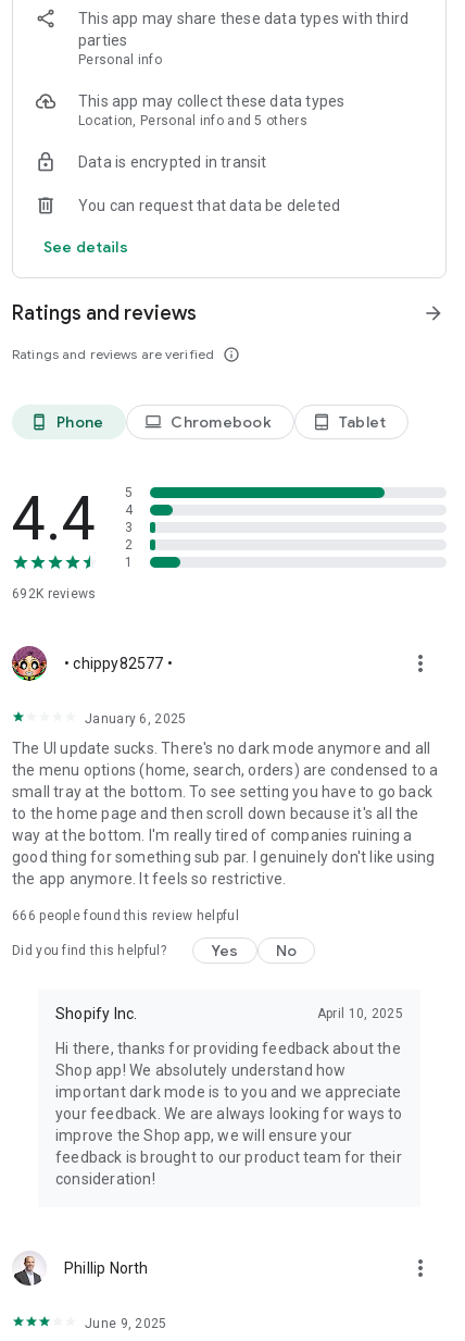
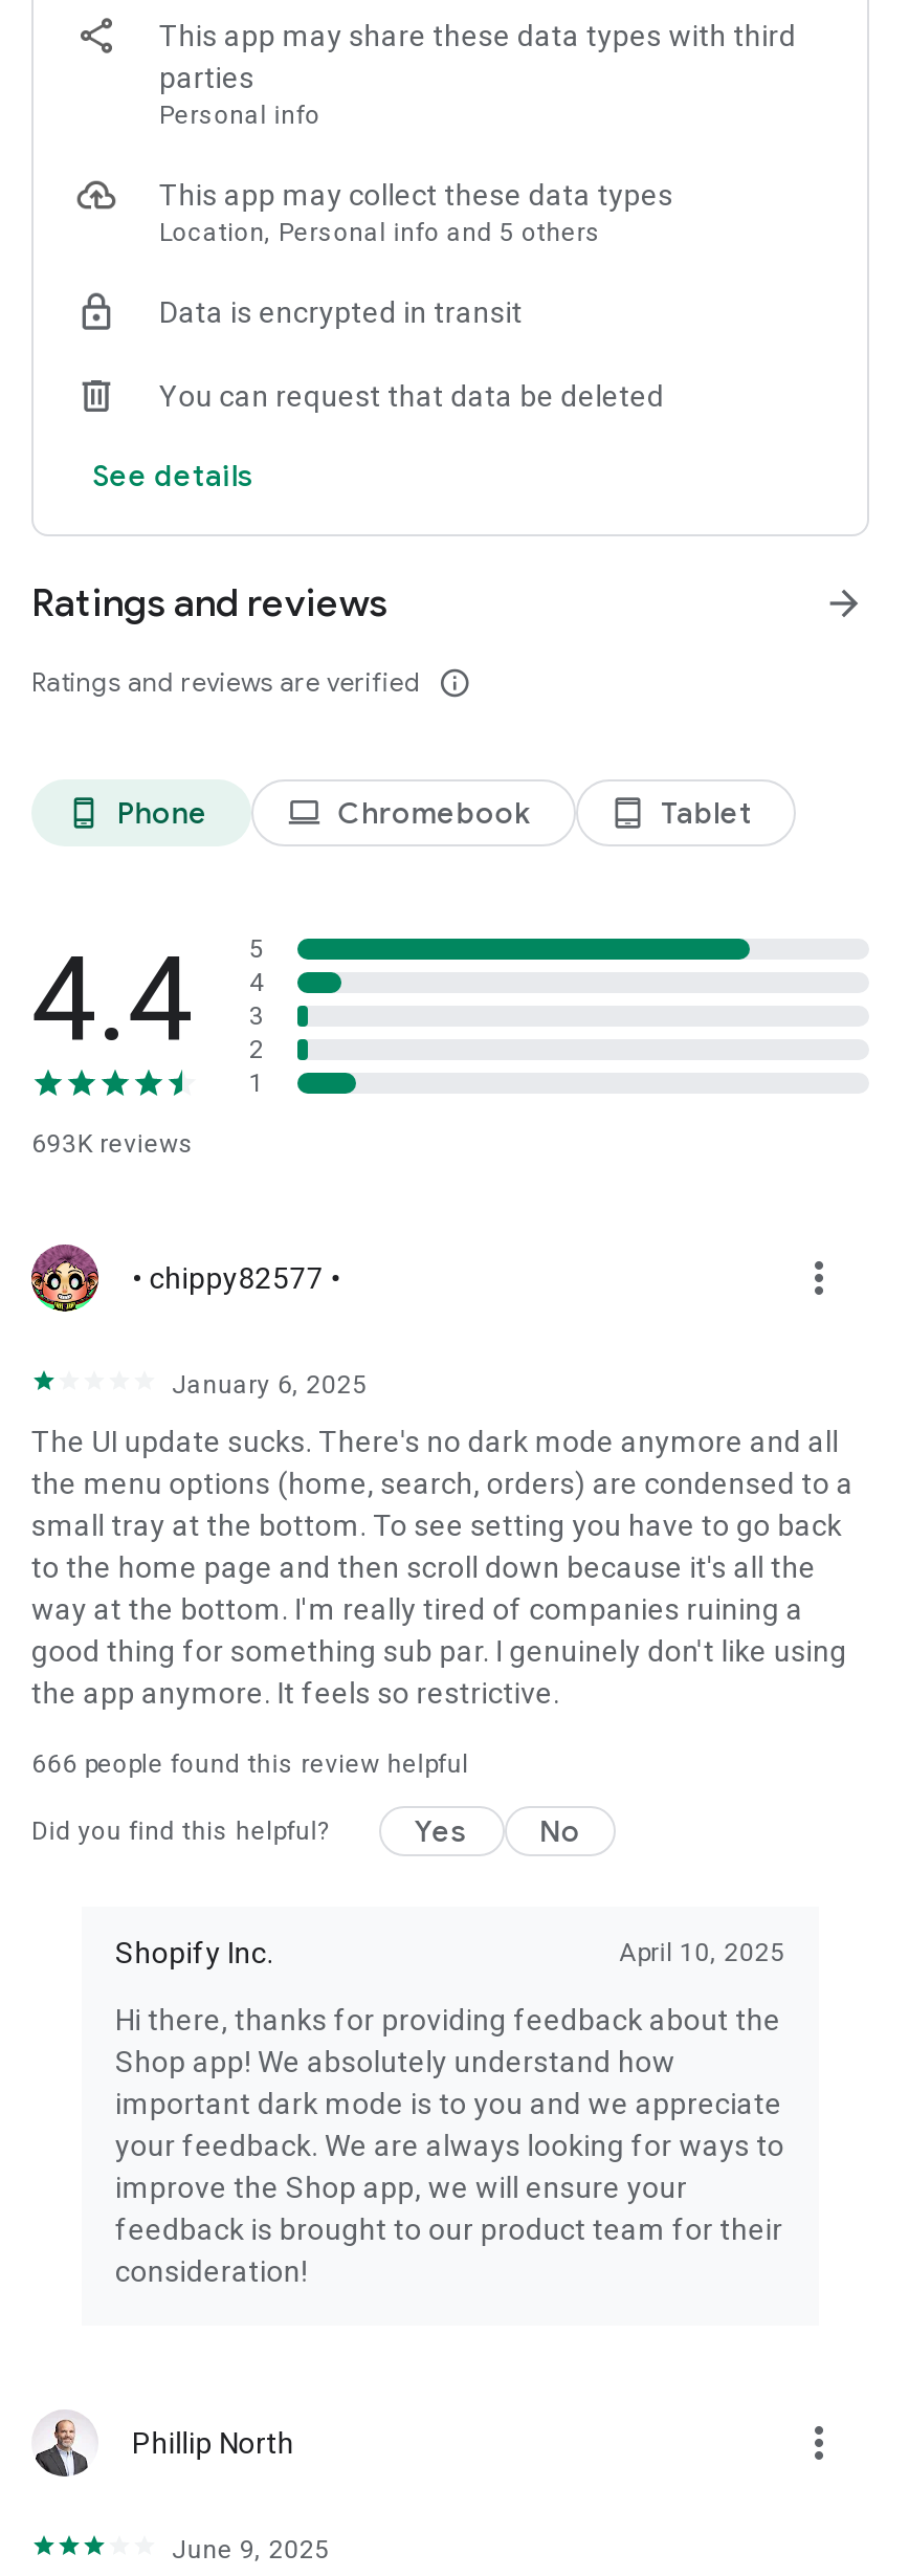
[12,586,96,601] 692K reviews -> [31,1129,194,1159] 693K reviews

